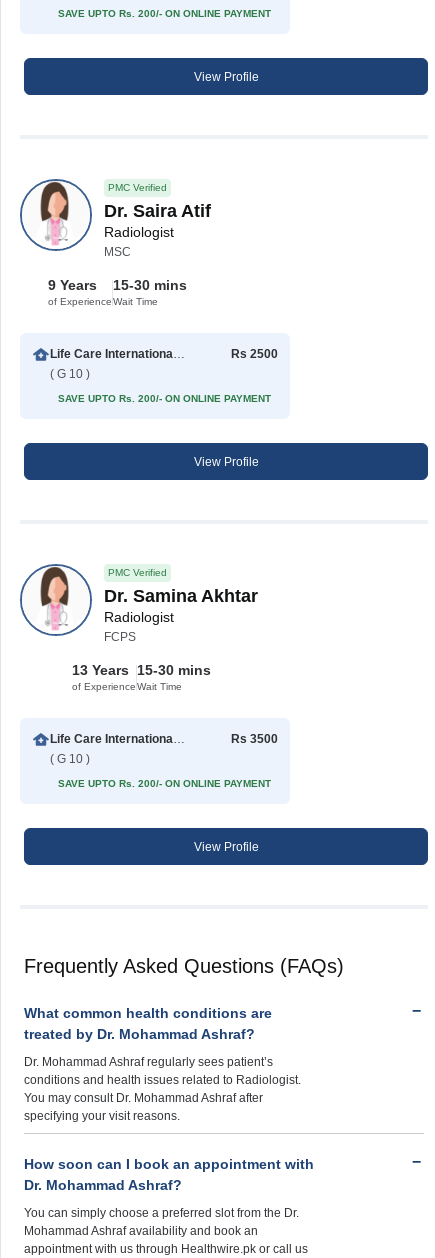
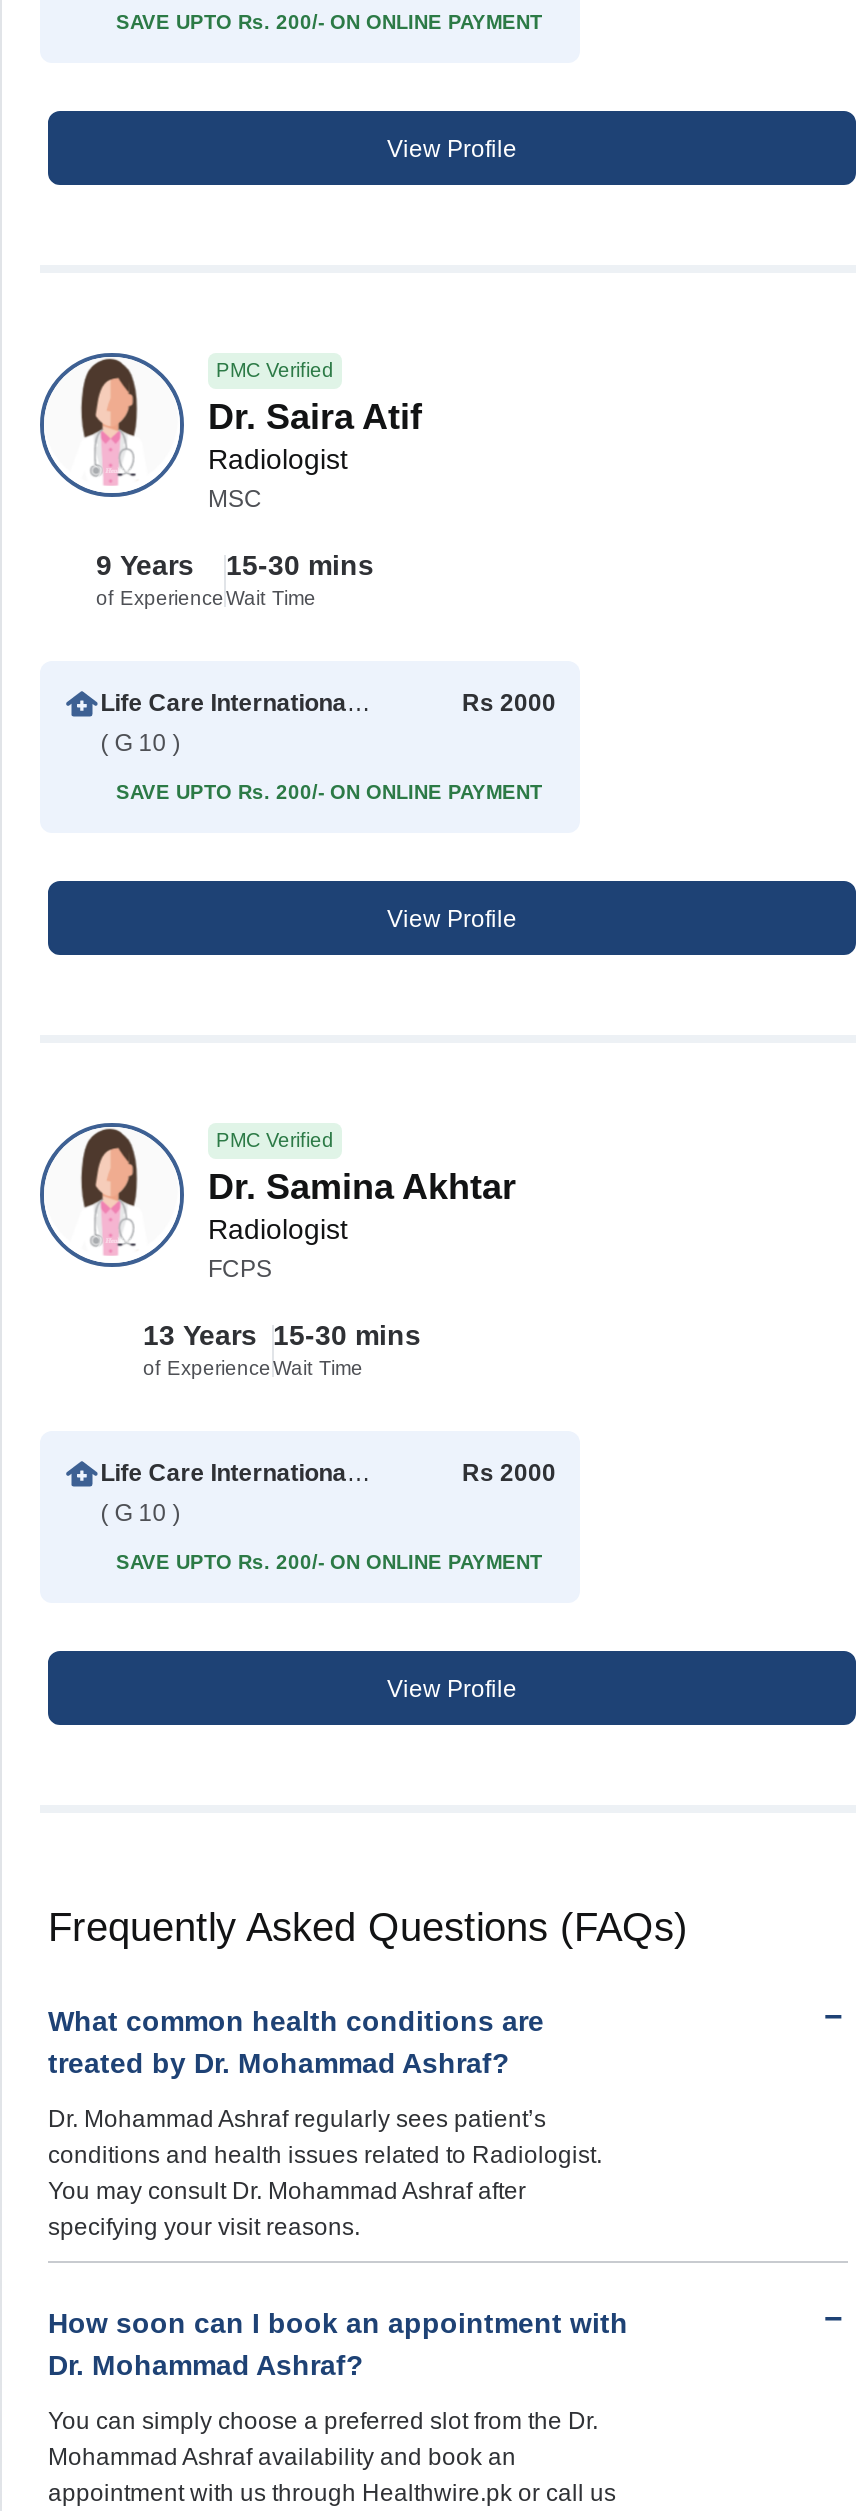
[231,347,278,361] Rs 2500 -> [462,689,556,717] Rs 2000
[231,732,278,746] Rs 3500 -> [462,1459,556,1487] Rs 2000

